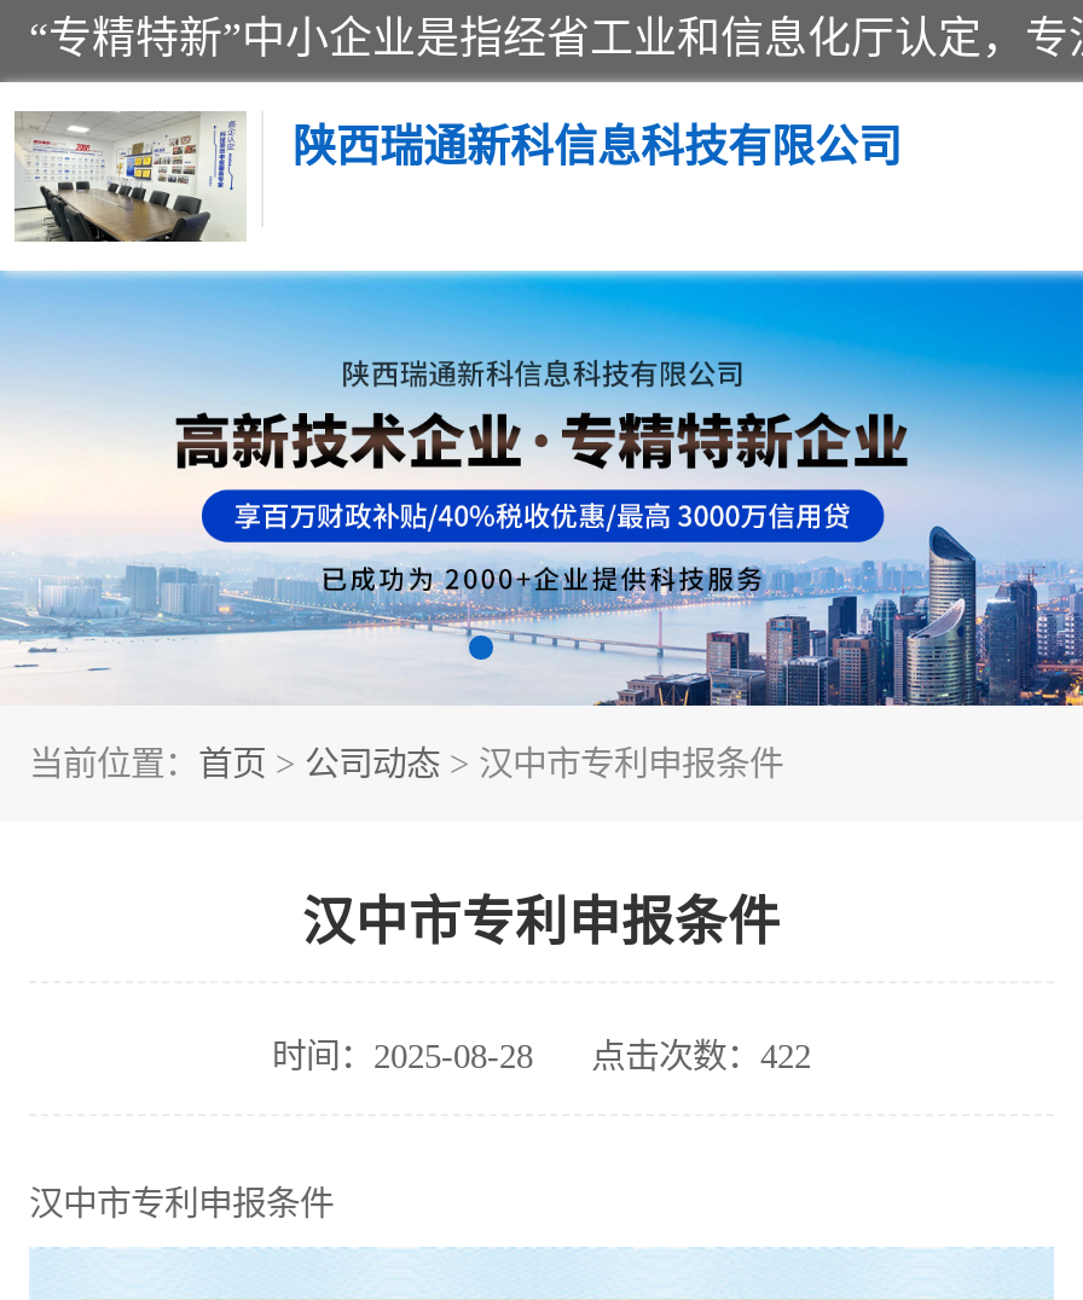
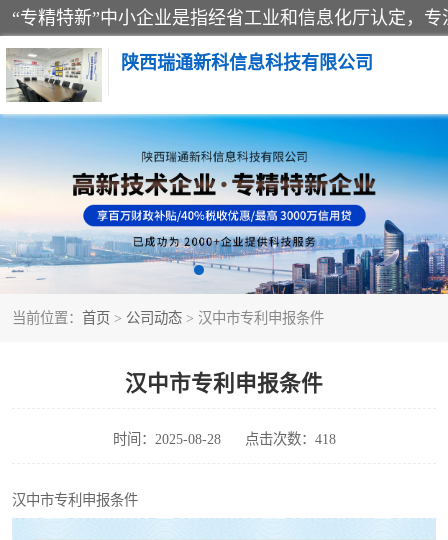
[272,1037,811,1075] 时间：2025-08-28 点击次数：422 -> [112,431,335,447] 时间：2025-08-28 点击次数：418

